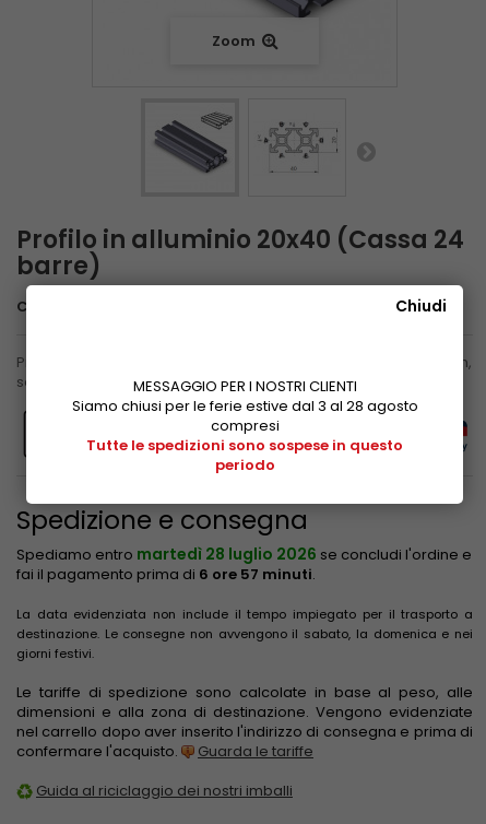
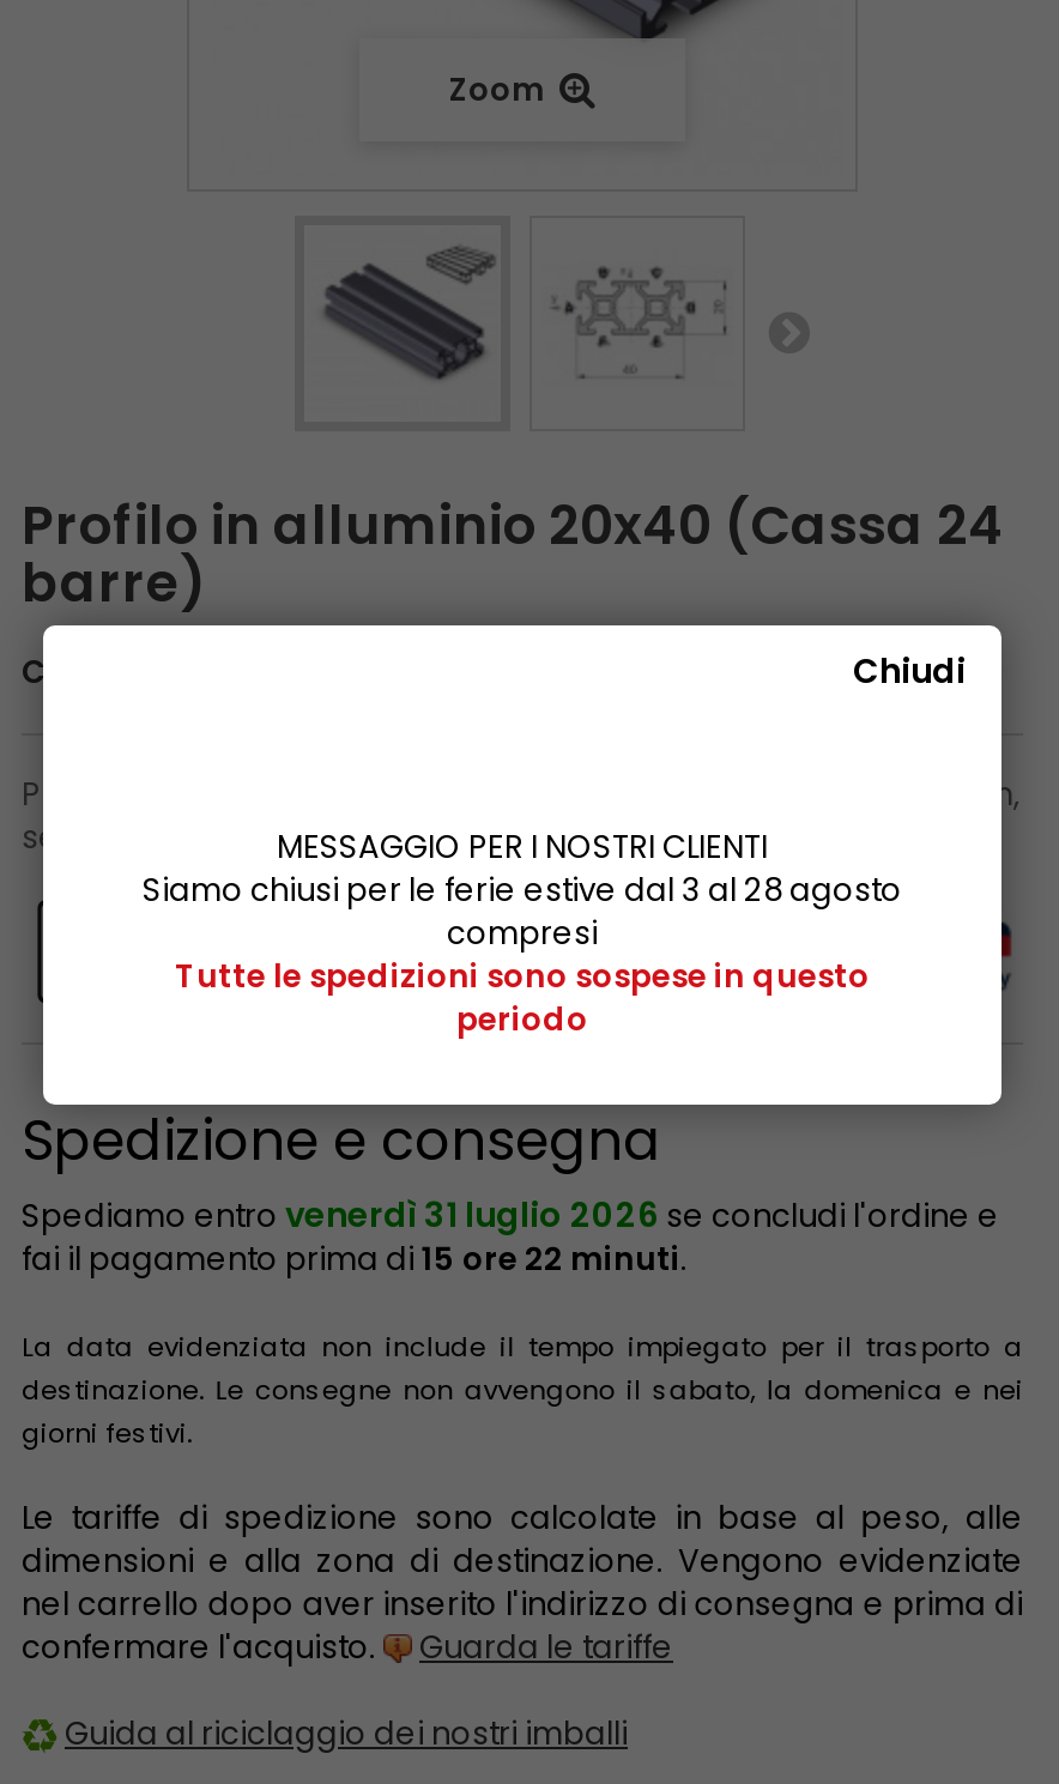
[16,543,472,565] Spediamo entro martedì 28 luglio 2026 se concludi l'ordine e -> [22,1191,999,1239] Spediamo entro venerdì 31 luglio 2026 se concludi l'ordine e
[16,564,316,585] fai il pagamento prima di 6 ore 57 minuti. -> [22,1236,688,1282] fai il pagamento prima di 15 ore 22 minuti.

